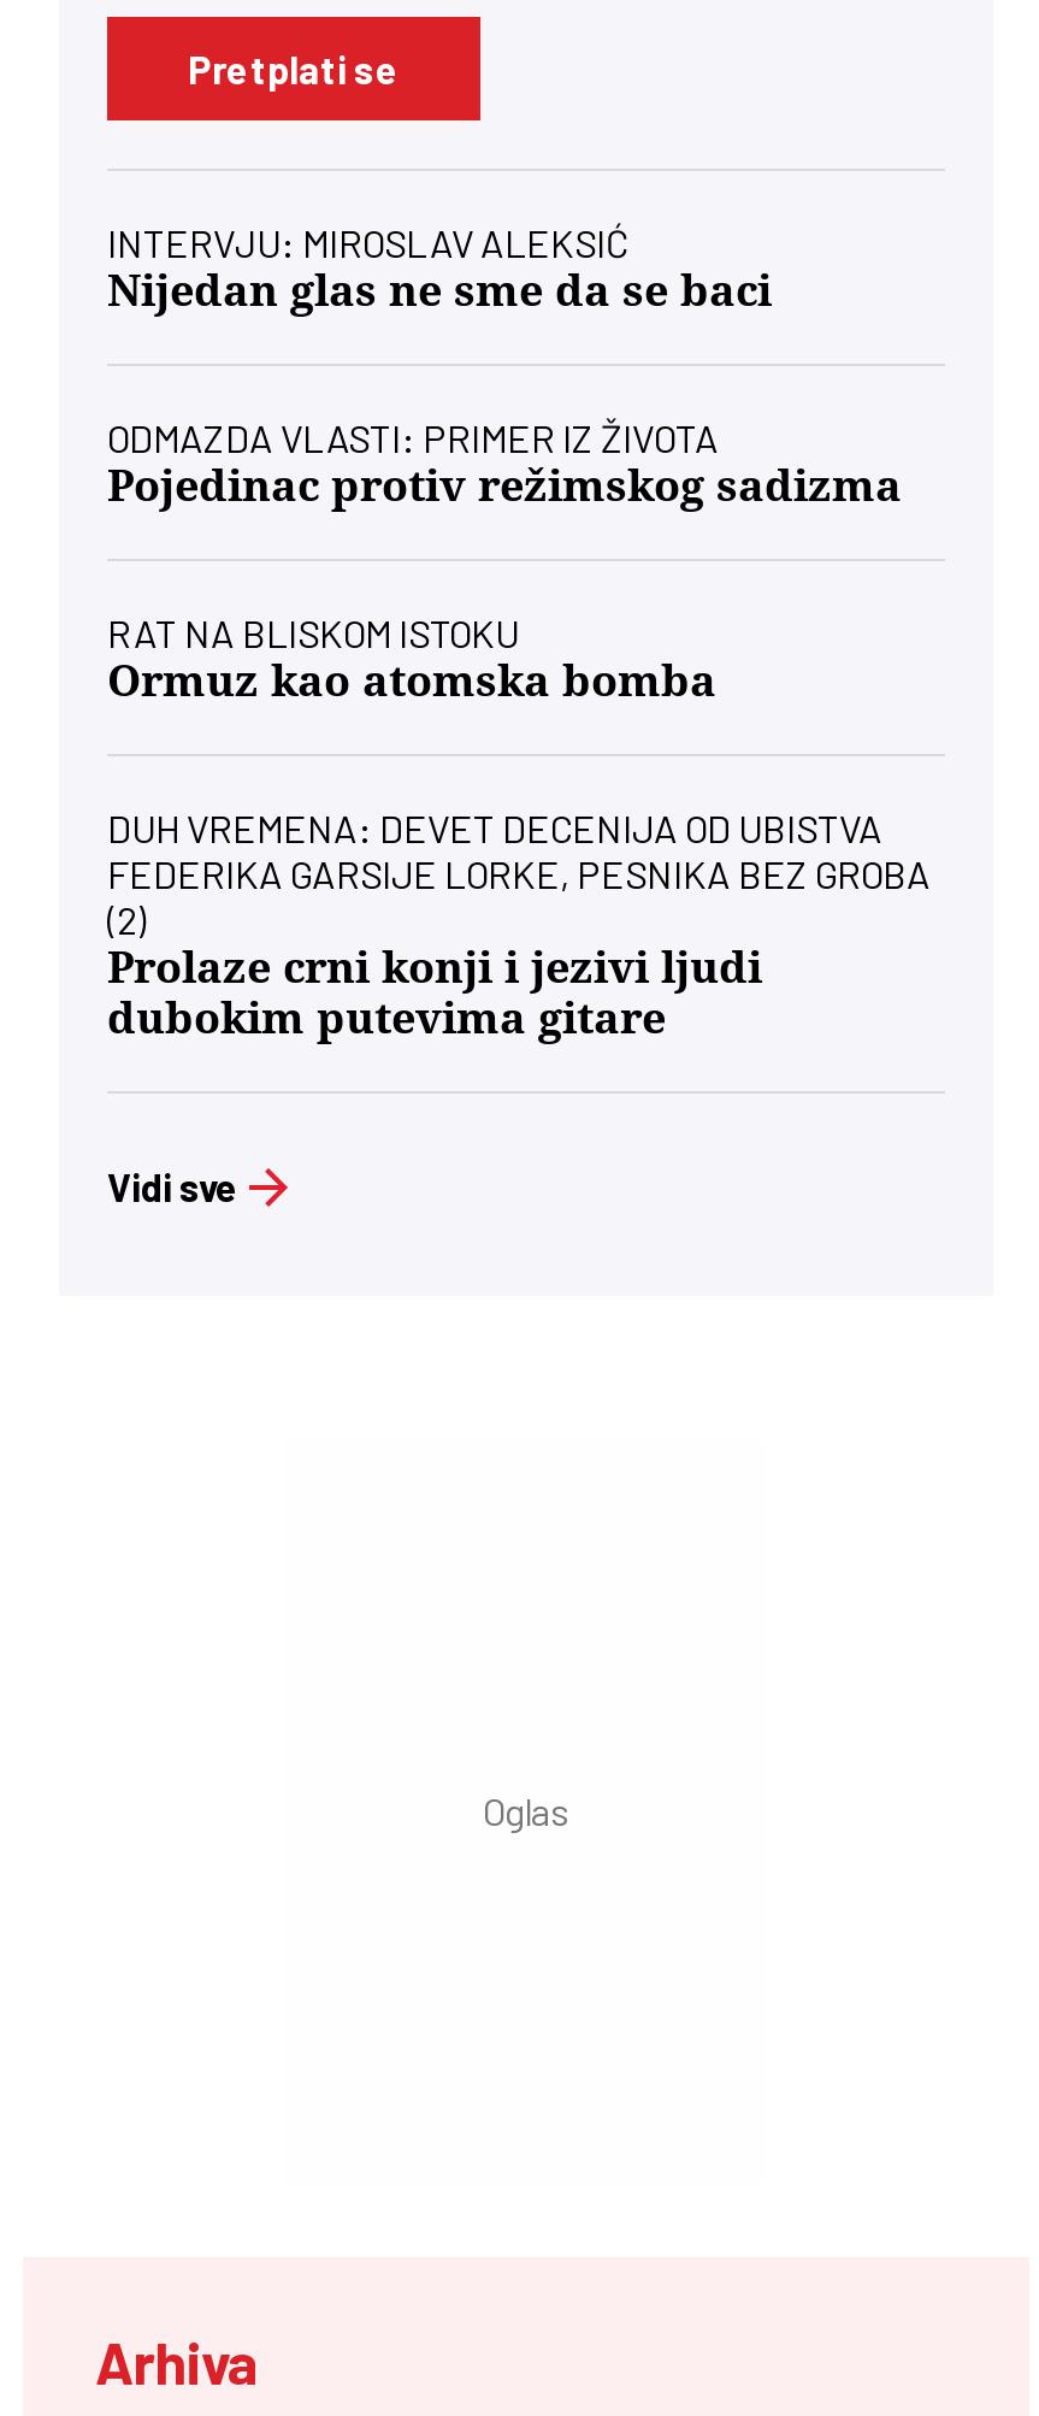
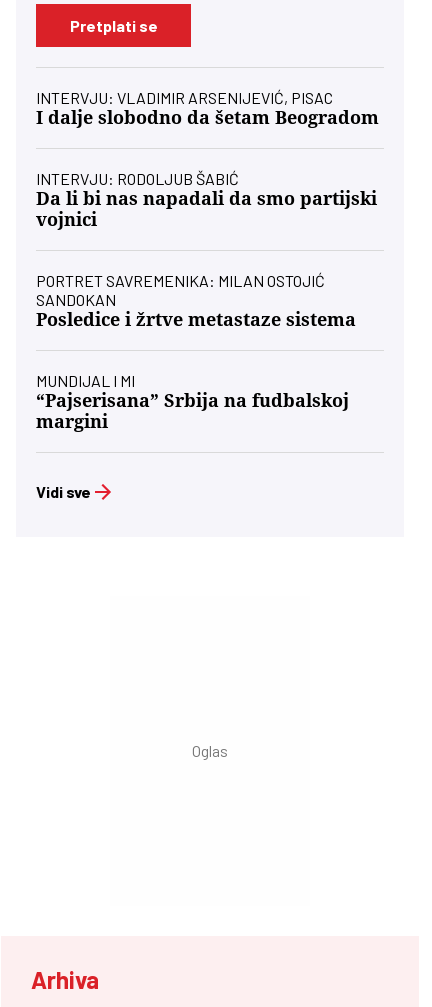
[107,219,772,315] INTERVJU: MIROSLAV ALEKSIĆ | Nijedan glas ne sme da se baci -> [36,88,379,128] INTERVJU: VLADIMIR ARSENIJEVIĆ, PISAC | I dalje slobodno da šetam Beogradom
[107,414,902,510] ODMAZDA VLASTI: PRIMER IZ ŽIVOTA | Pojedinac protiv režimskog sadizma -> [36,169,377,230] INTERVJU: RODOLJUB ŠABIĆ | Da li bi nas napadali da smo partijski | vojnici
[107,609,716,706] RAT NA BLISKOM ISTOKU | Ormuz kao atomska bomba -> [36,271,356,330] PORTRET SAVREMENIKA: MILAN OSTOJIĆ | SANDOKAN | Posledice i žrtve metastaze sistema
[107,804,931,1043] DUH VREMENA: DEVET DECENIJA OD UBISTVA | FEDERIKA GARSIJE LORKE, PESNIKA BEZ GROBA | (2) | Prolaze crni konji i jezivi ljudi | dubokim putevima gitare -> [36,371,349,432] MUNDIJAL I MI | “Pajserisana” Srbija na fudbalskoj | margini

